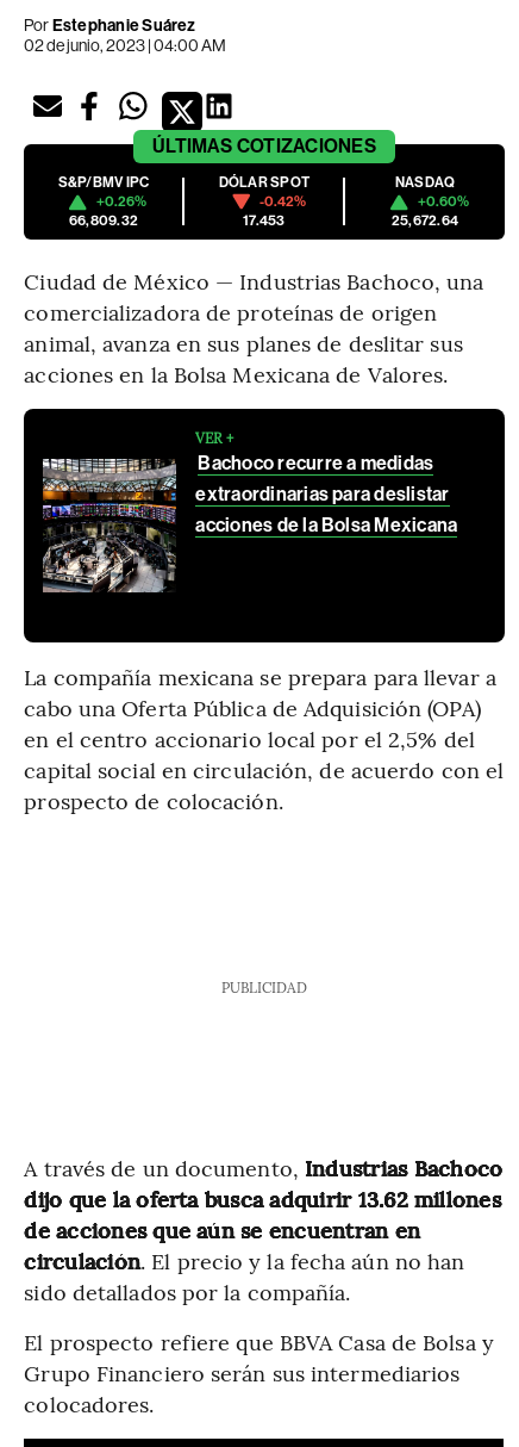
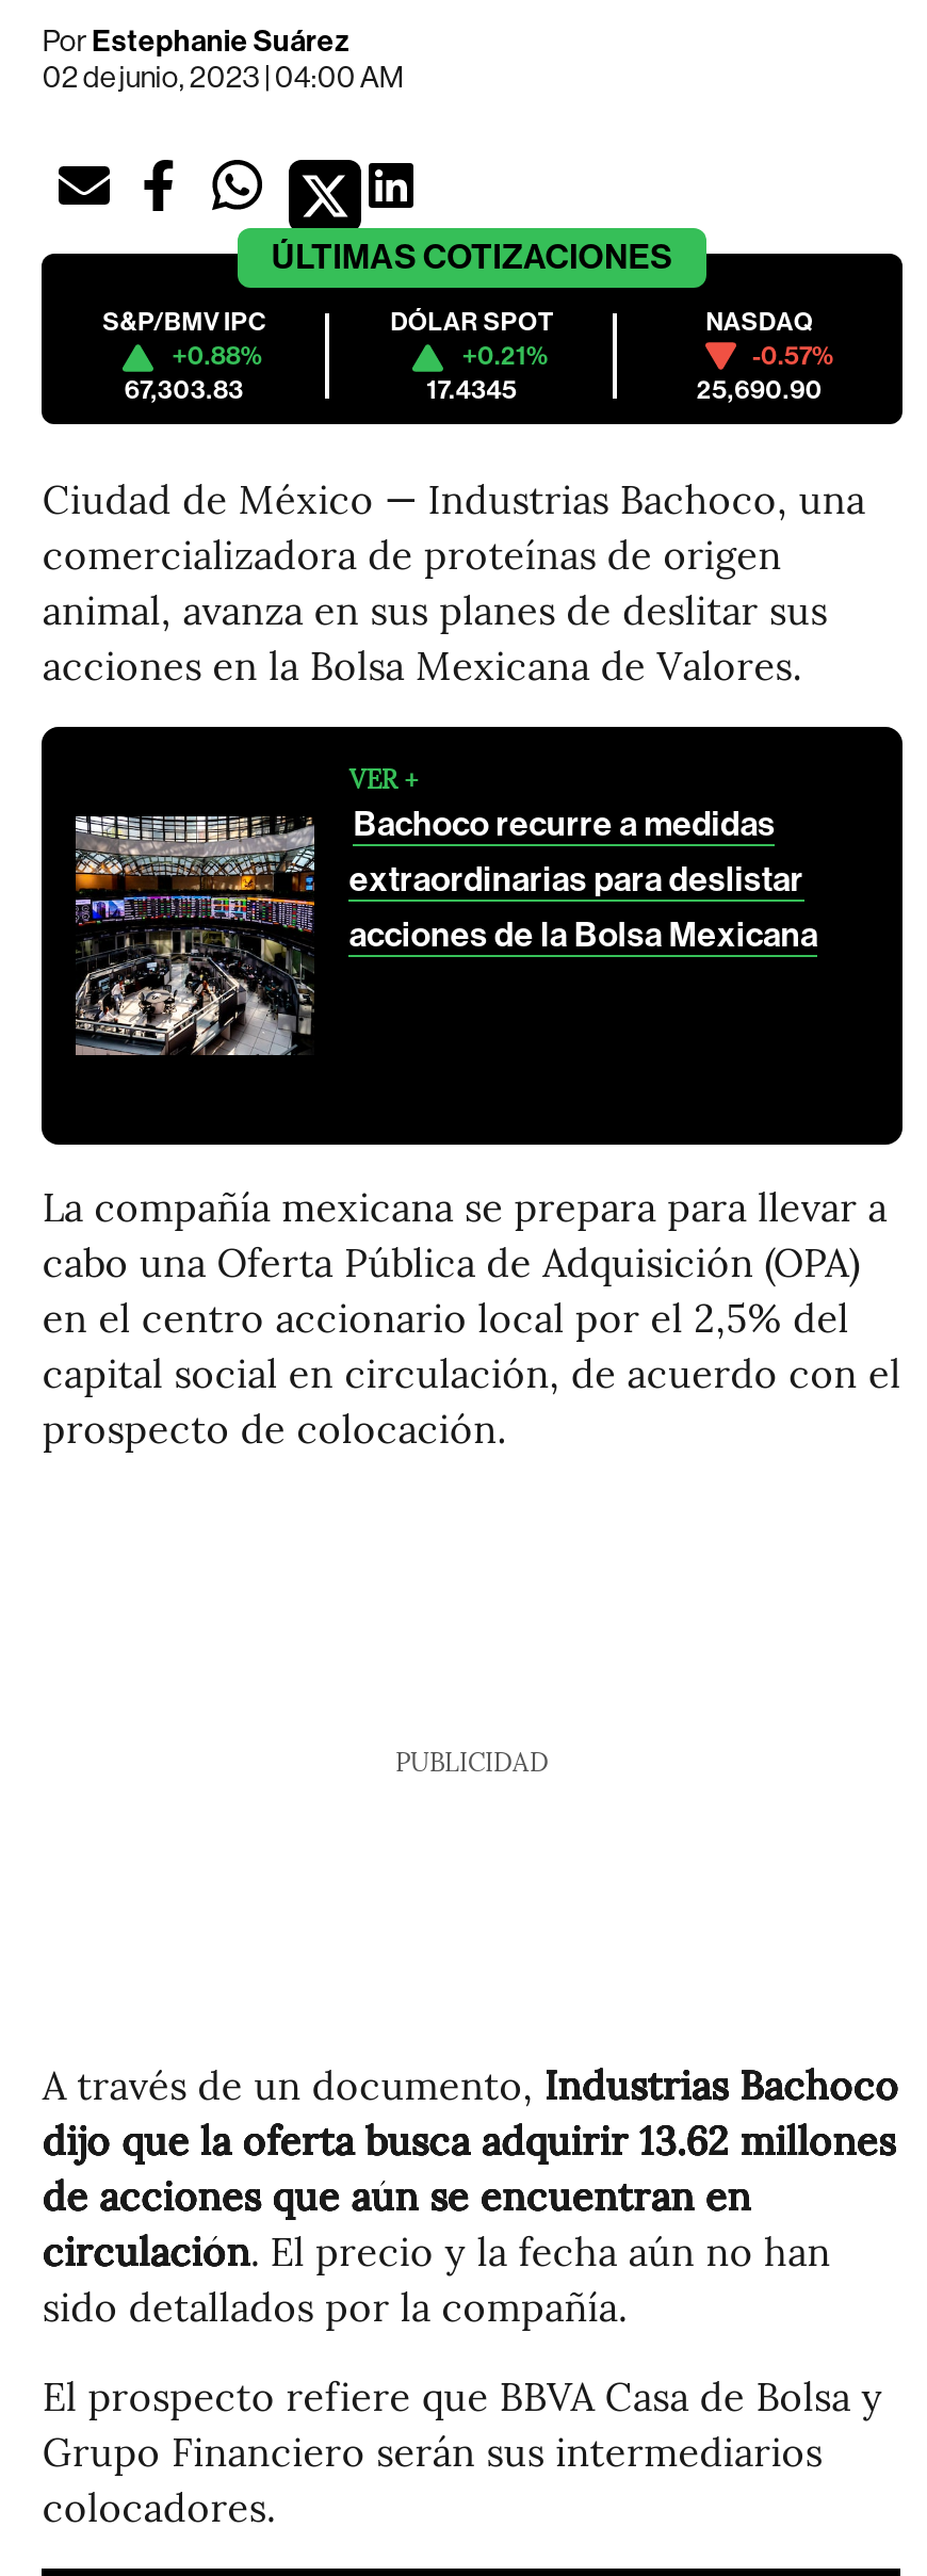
[97,194,147,210] +0.26% -> [172,342,262,372] +0.88%
[259,194,306,210] -0.42% -> [462,342,548,372] +0.21%
[418,194,469,210] +0.60% -> [752,342,833,372] -0.57%
[69,213,138,229] 66,809.32 -> [124,376,244,406] 67,303.83
[243,213,285,229] 17.453 -> [426,376,517,406] 17.4345
[392,213,458,229] 25,672.64 -> [697,376,823,406] 25,690.90

